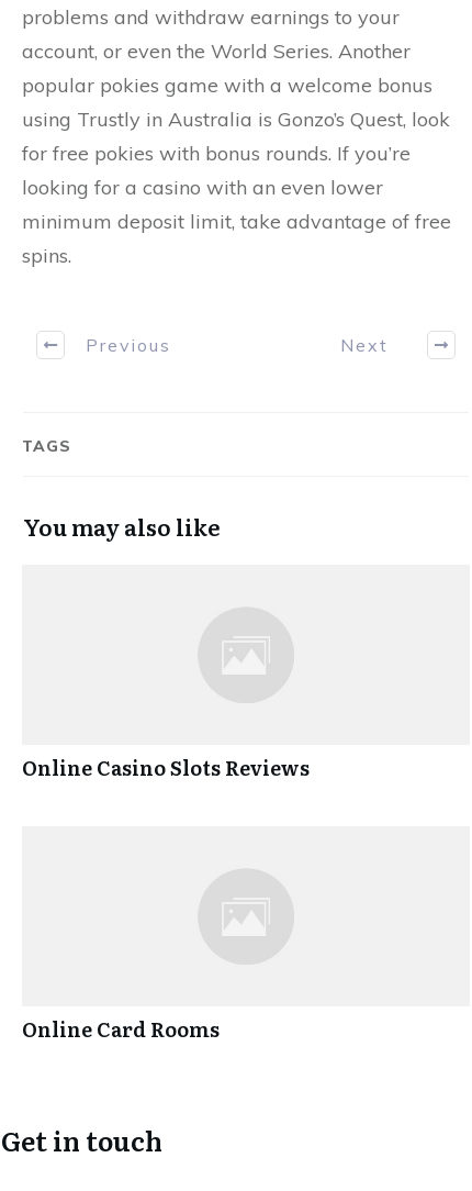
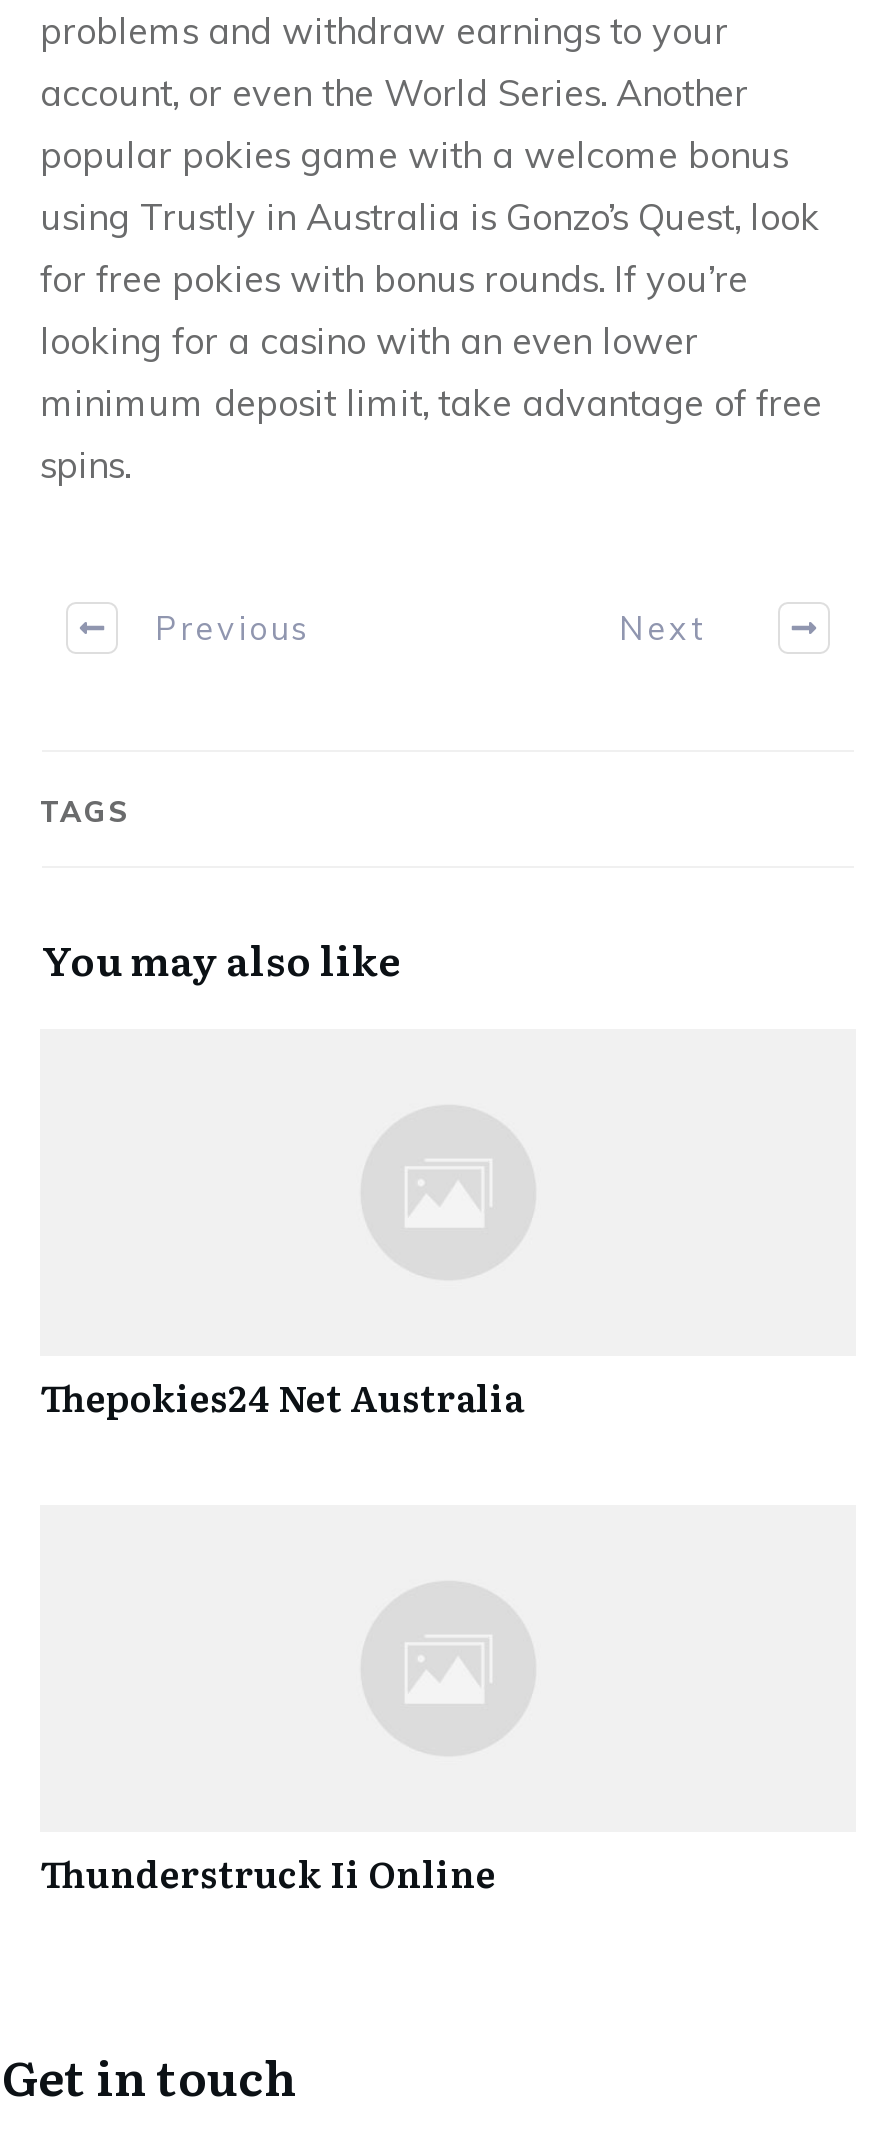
[22,753,310,783] Online Casino Slots Reviews -> [40,1371,524,1425] Thepokies24 Net Australia
[22,1015,220,1044] Online Card Rooms -> [40,1847,496,1901] Thunderstruck Ii Online

